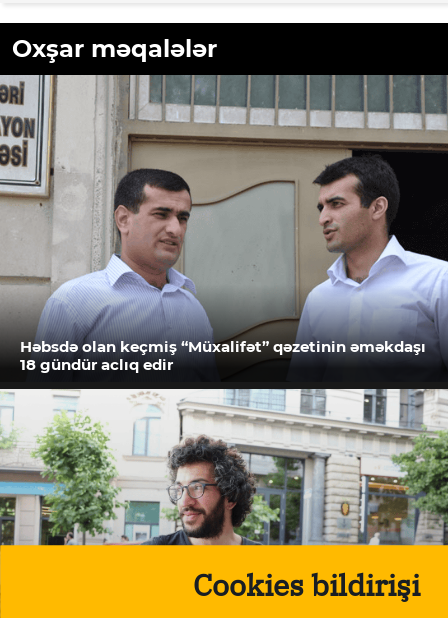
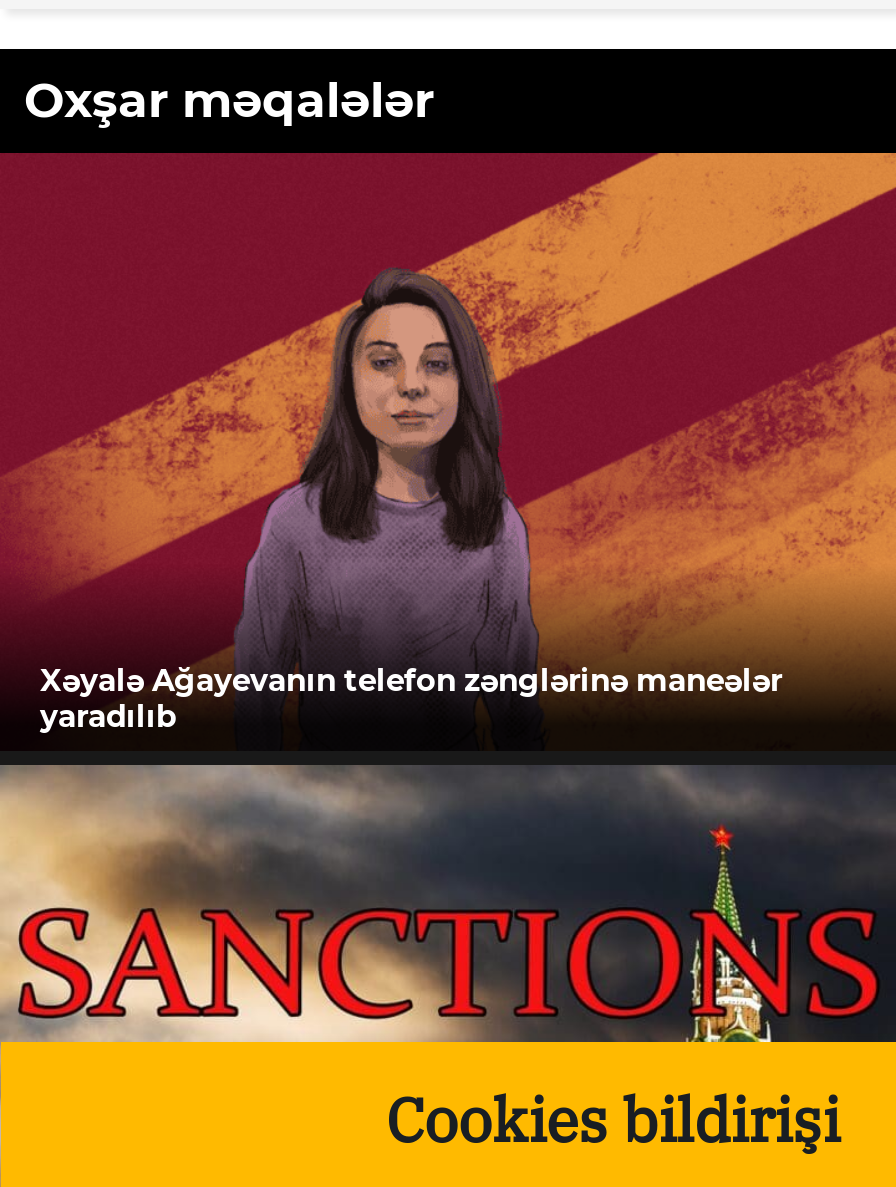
[3,74,445,374] [image] | Həbsdə olan keçmiş “Müxalifət” qəzetinin əməkdaşı | 18 gündür aclıq edir -> [6,151,890,735] [image] | Xəyalə Ağayevanın telefon zənglərinə maneələr | yaradılıb
[3,387,445,546] [image] -> [6,763,890,1043] [image]

